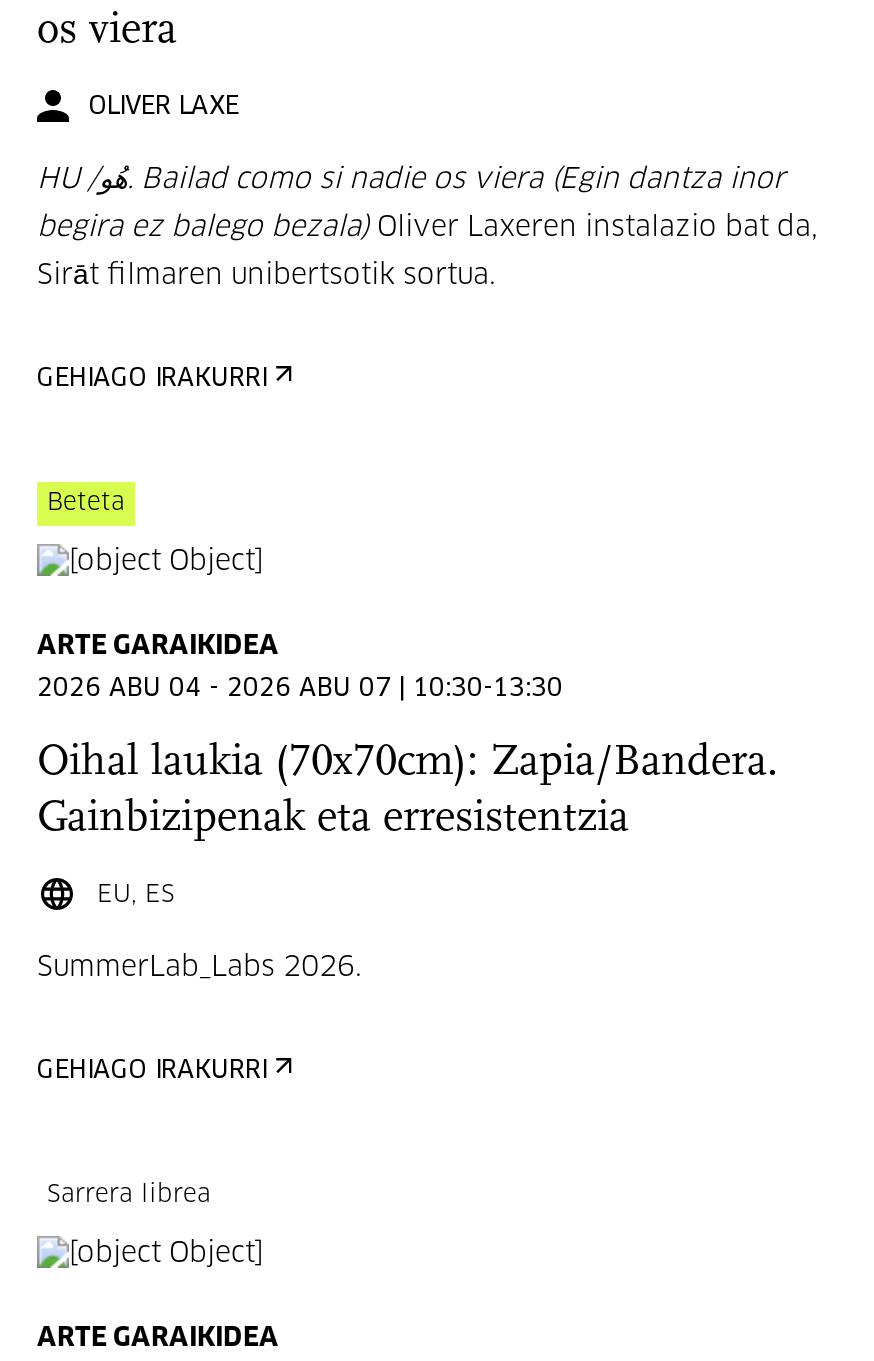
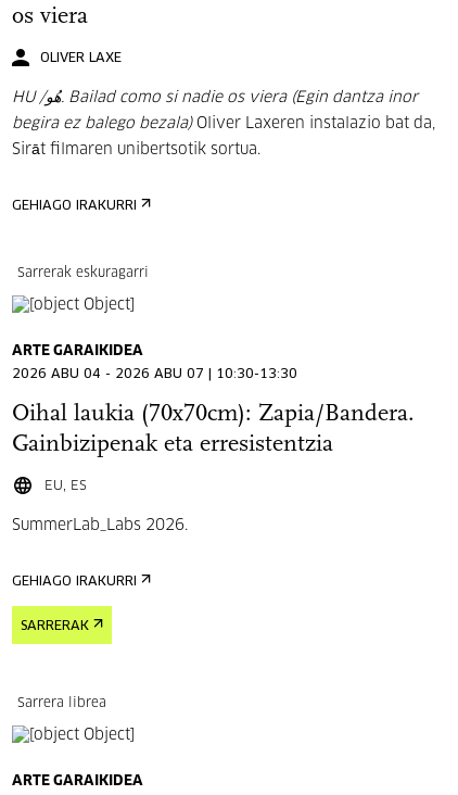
[47,492,125,516] Beteta -> [17,267,149,280] Sarrerak eskuragarri
none -> [21,620,89,633] SARRERAK

